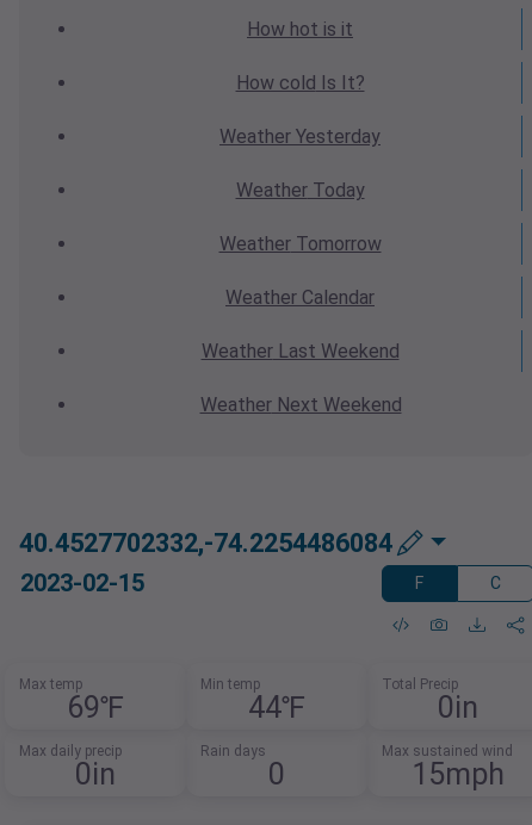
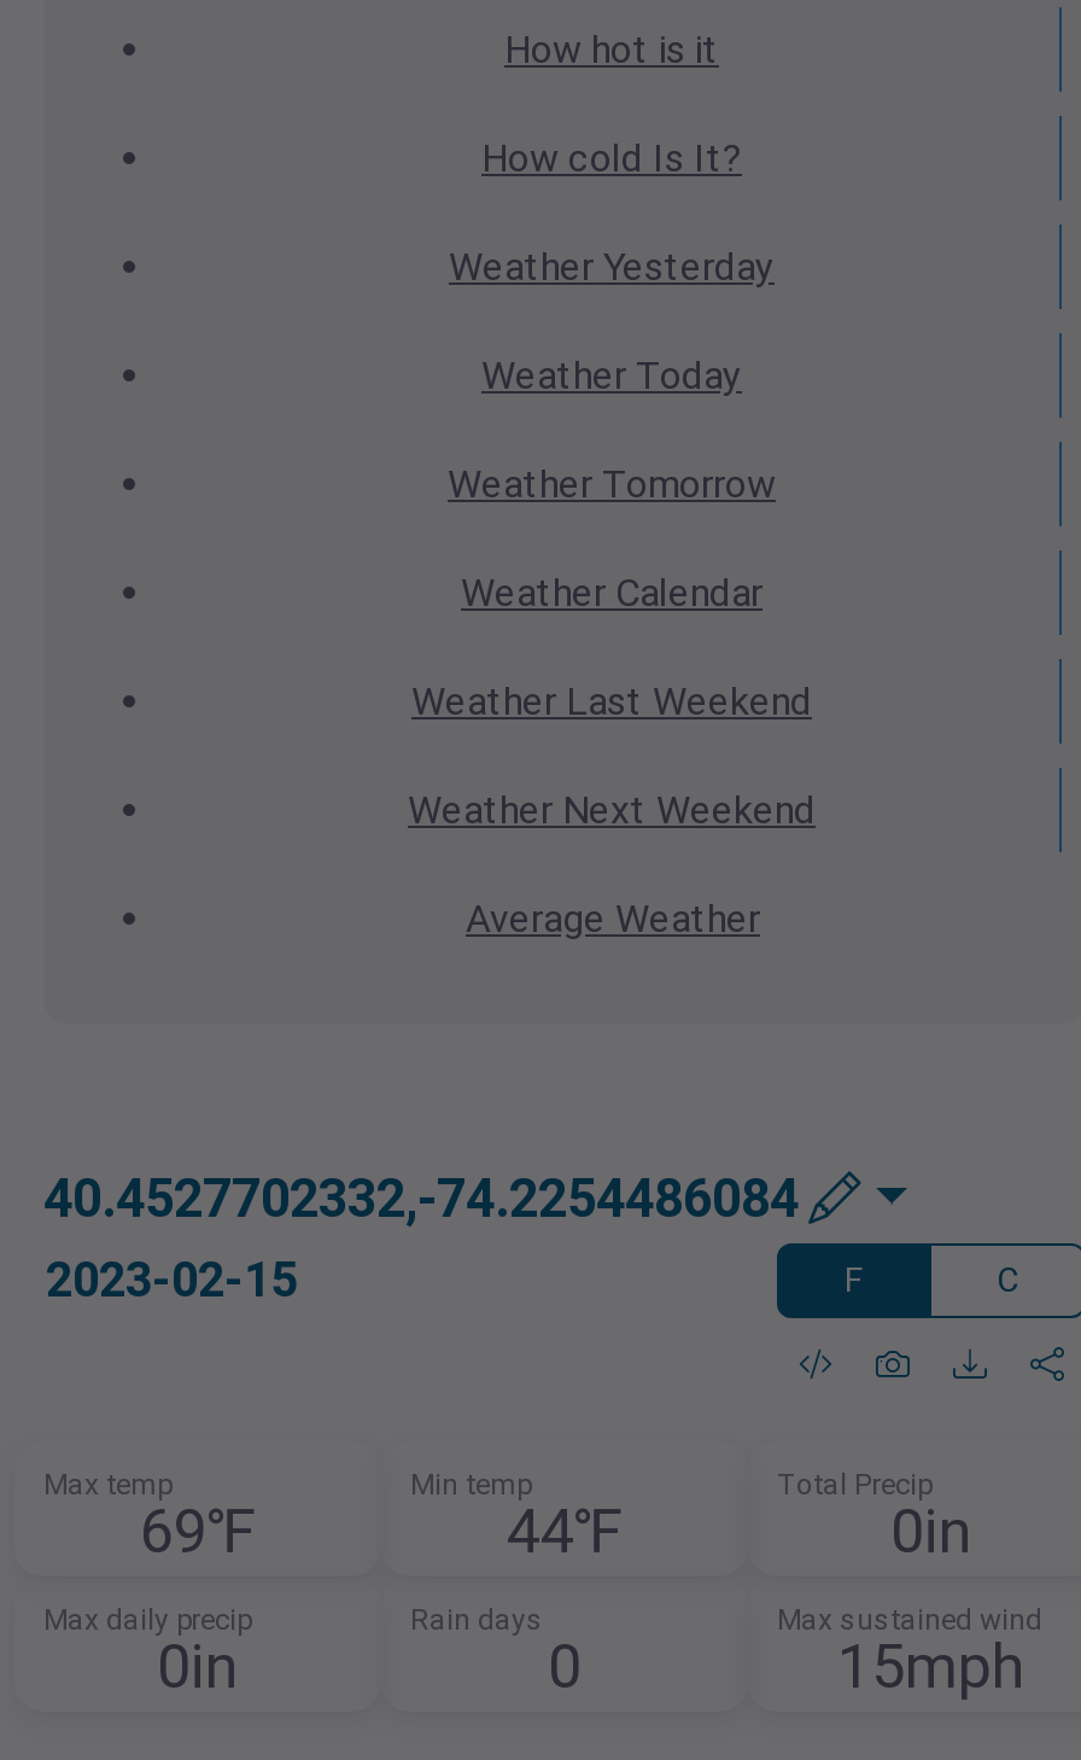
none -> [466,896,760,942] Average Weather

